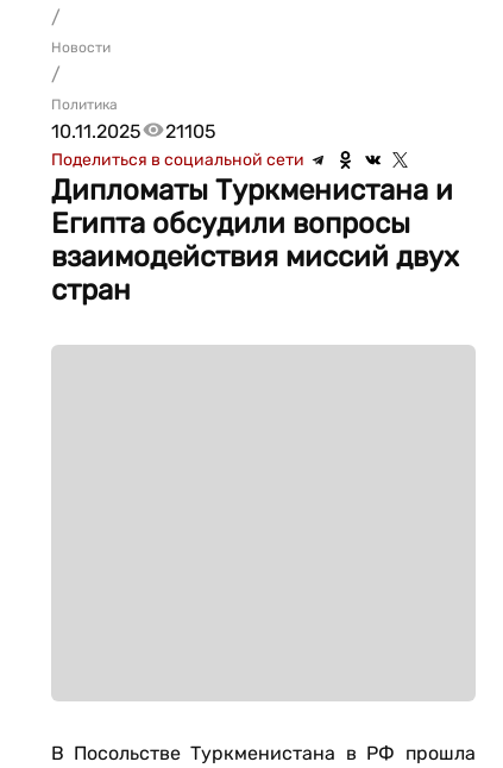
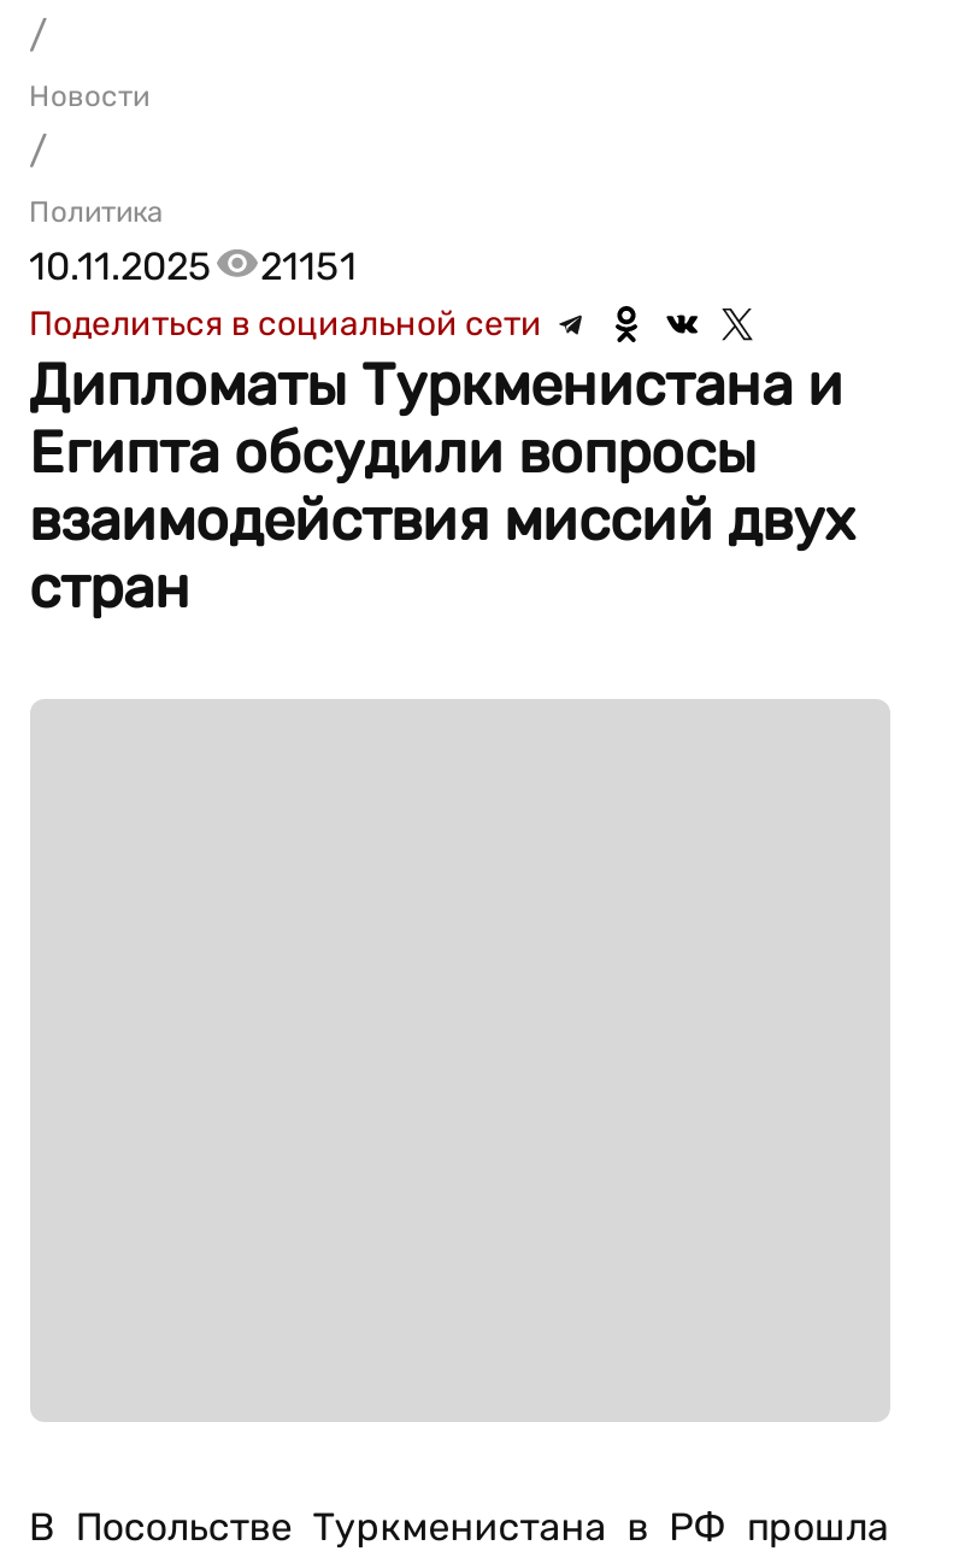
[51,120,216,143] 10.11.2025 21105 -> [29,243,357,289] 10.11.2025 21151

